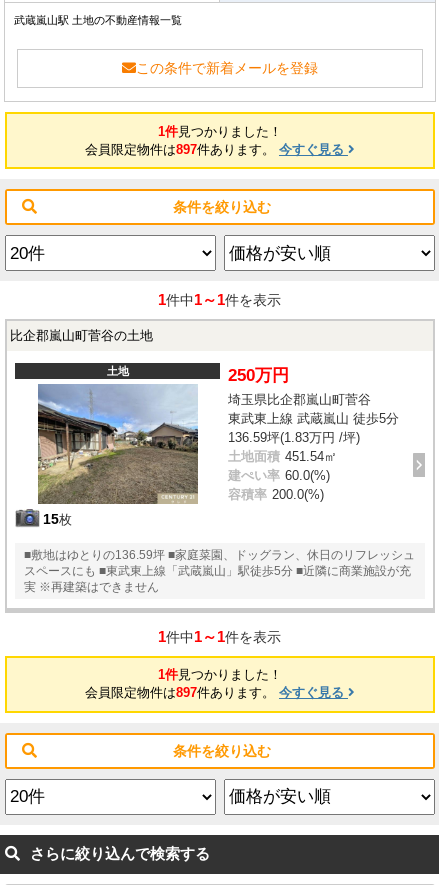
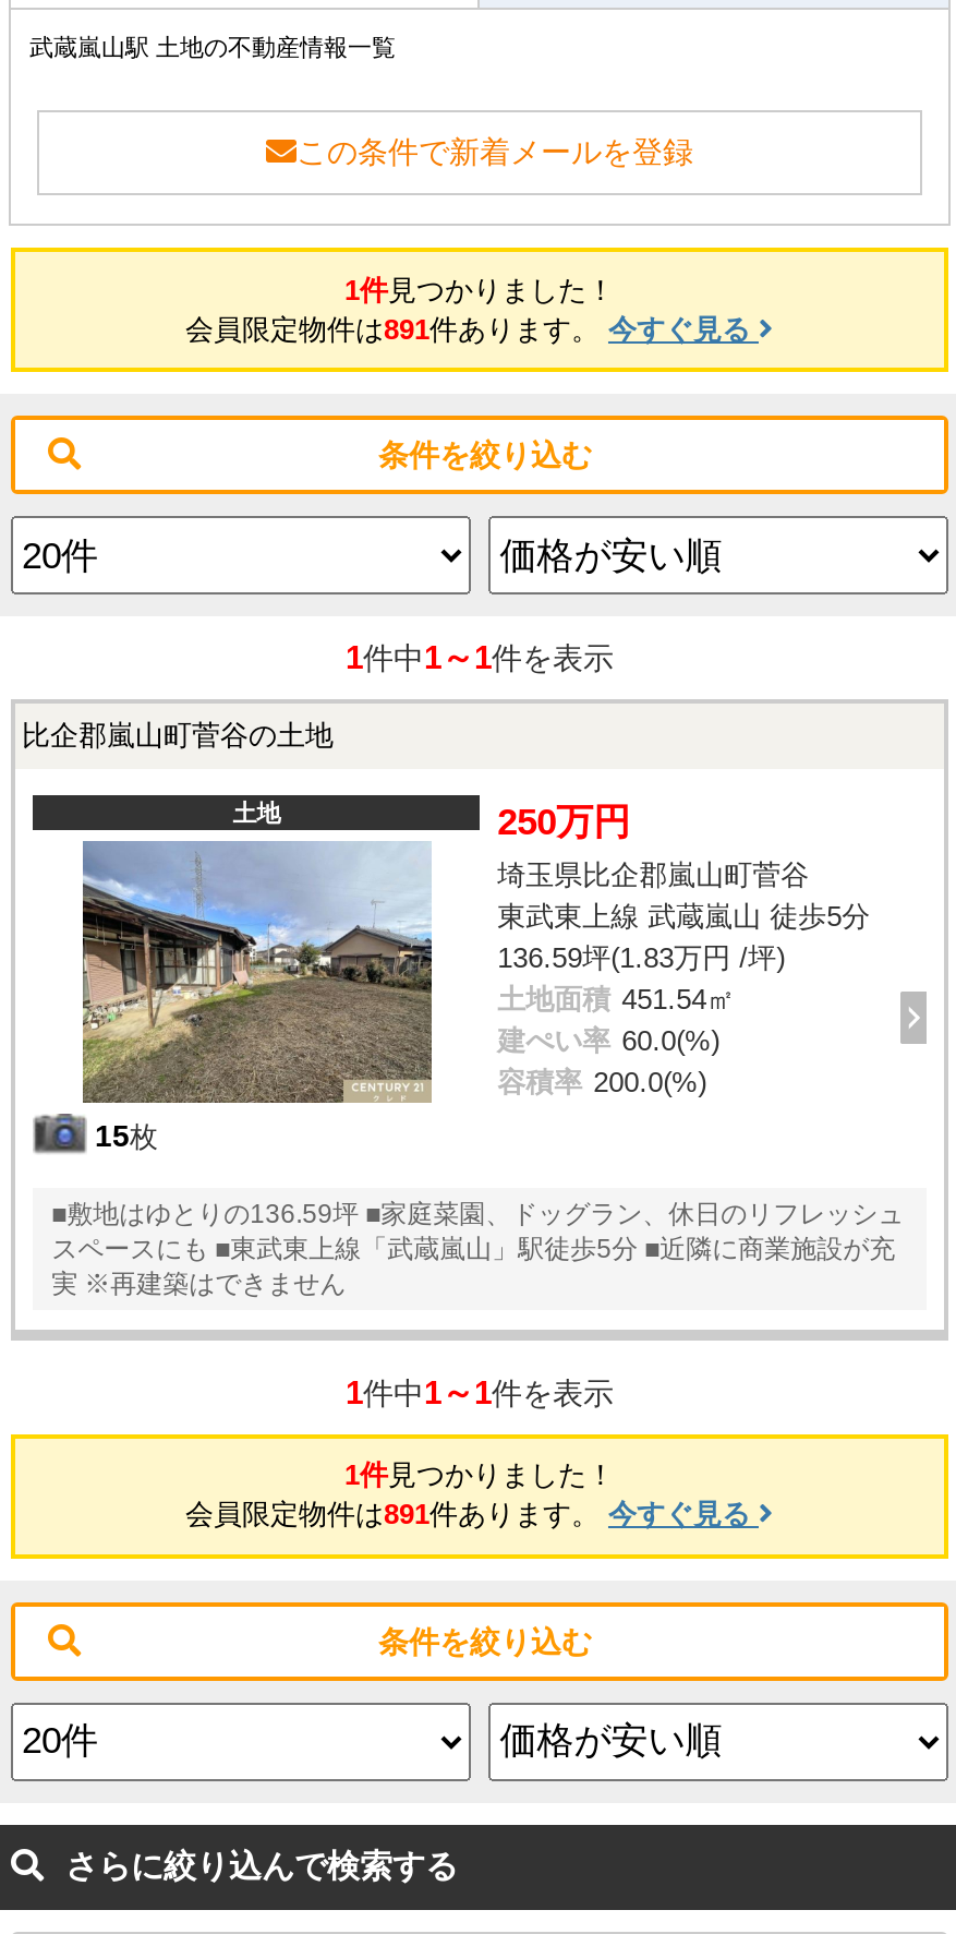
[85,142,348,157] 会員限定物件は897件あります。今すぐ見る -> [185,313,759,346] 会員限定物件は891件あります。今すぐ見る
[85,685,348,700] 会員限定物件は897件あります。今すぐ見る -> [185,1498,759,1531] 会員限定物件は891件あります。今すぐ見る

